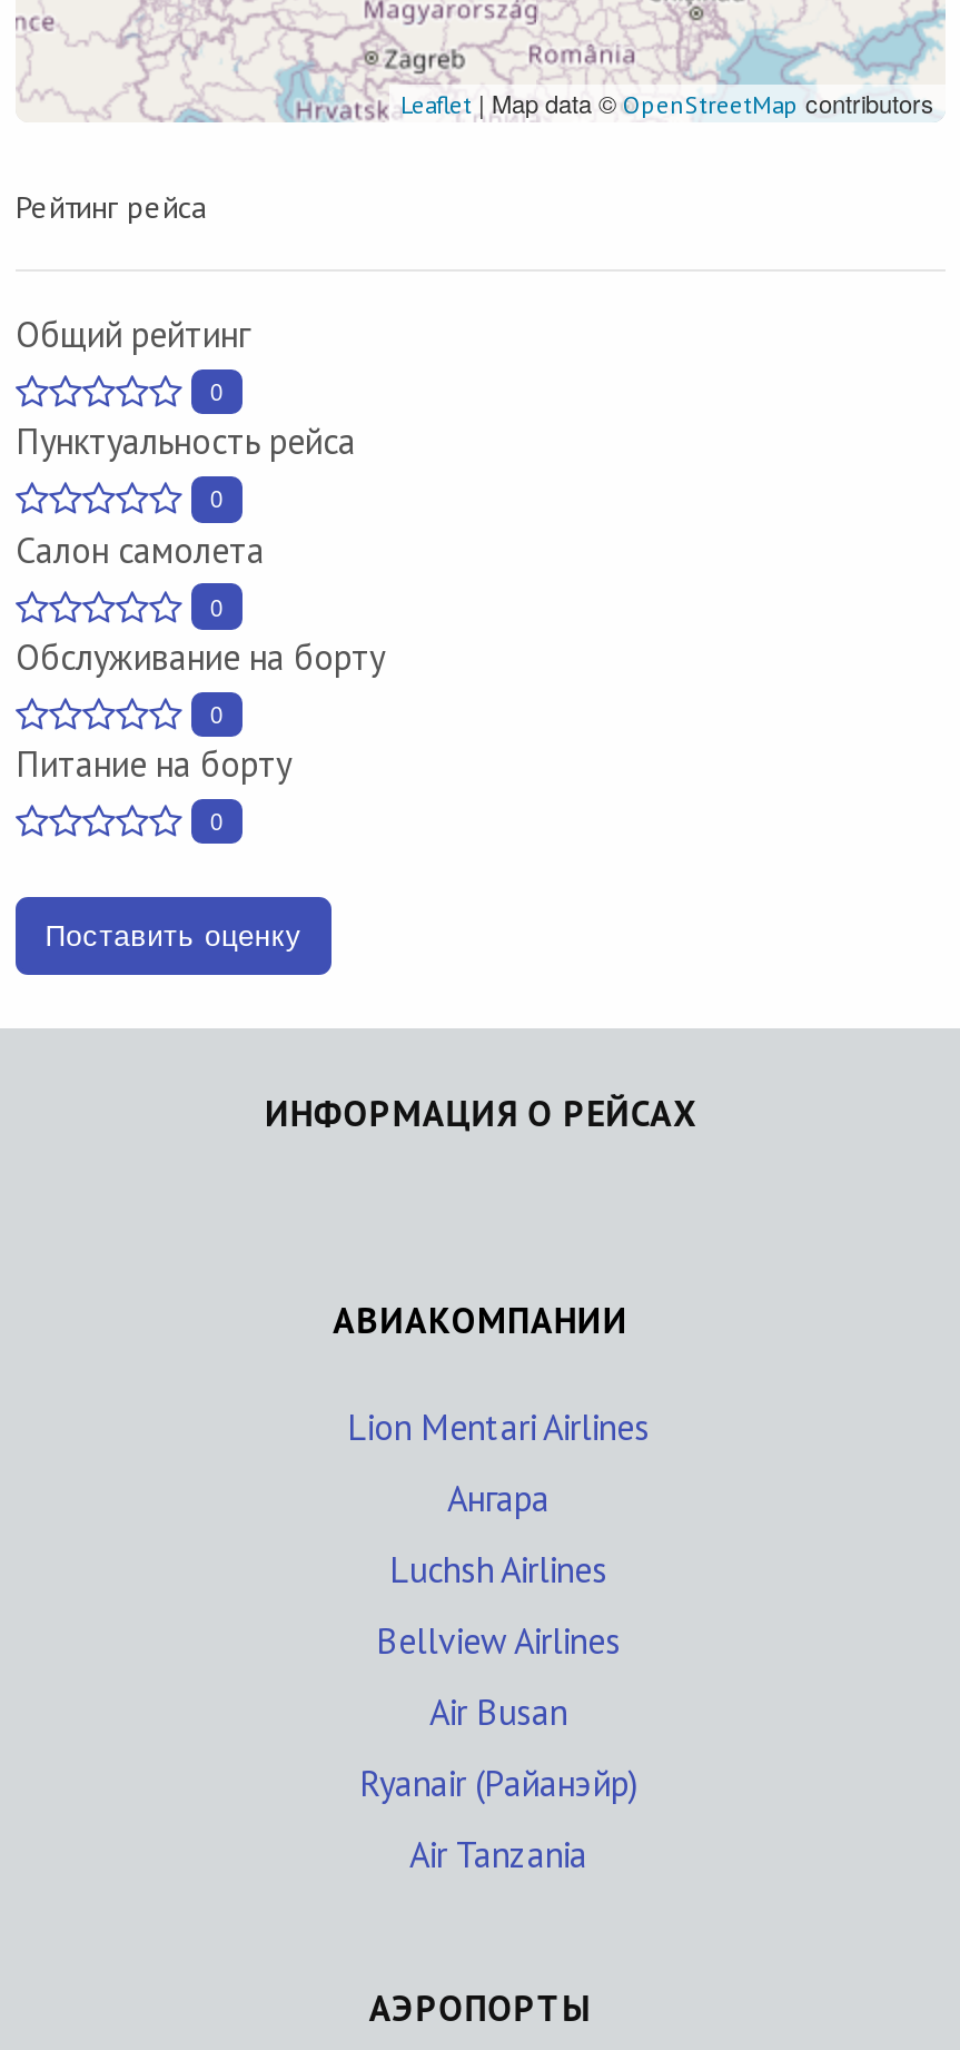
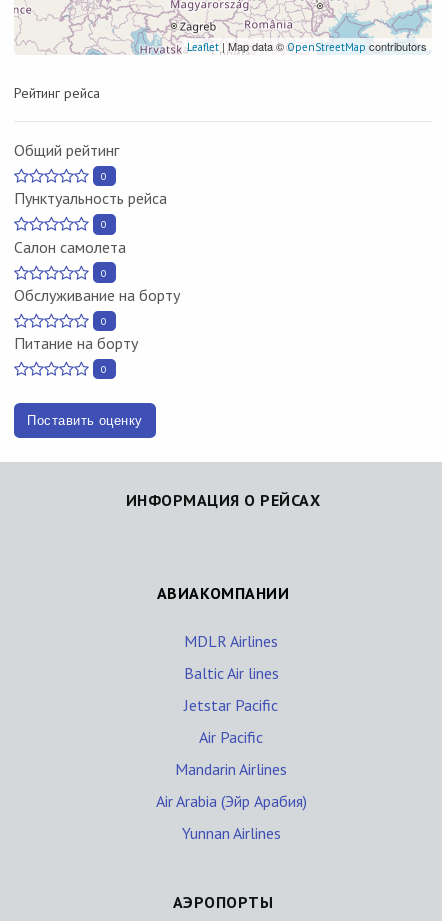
[347,1405,650,1449] Lion Mentari Airlines -> [184,631,278,651] MDLR Airlines
[447,1476,550,1520] Ангара -> [183,663,278,683] Baltic Air lines
[389,1547,607,1592] Luchsh Airlines -> [184,695,278,715] Jetstar Pacific
[376,1618,621,1663] Bellview Airlines -> [199,727,263,747] Air Pacific
[429,1690,567,1734] Air Busan -> [175,759,287,779] Mandarin Airlines
[359,1761,637,1805] Ryanair (Райанэйр) -> [155,791,306,811] Air Arabia (Эйр Арабия)
[409,1832,587,1877] Air Tanzania -> [181,823,280,843] Yunnan Airlines

